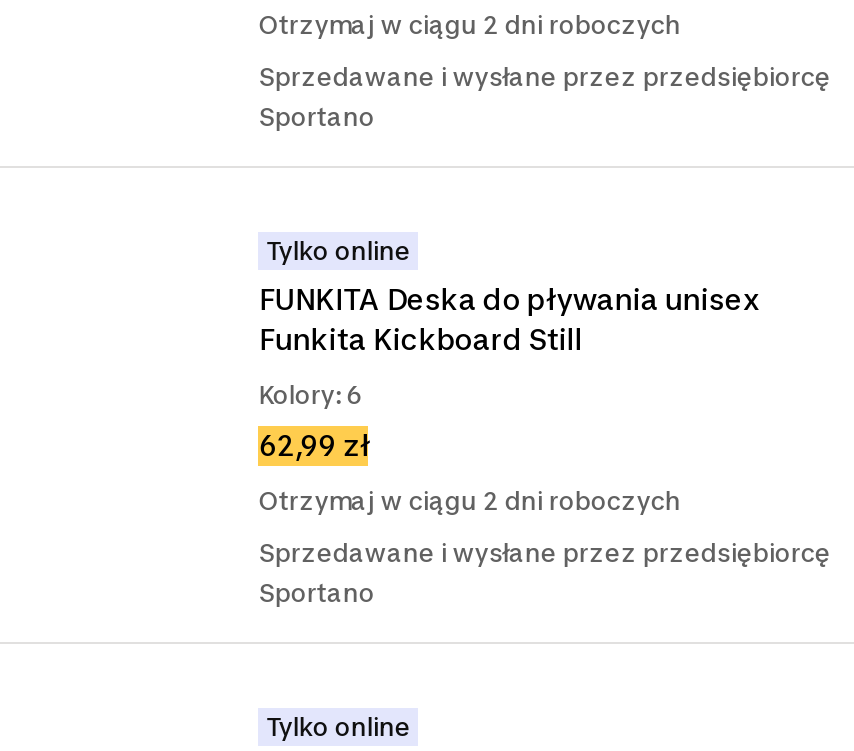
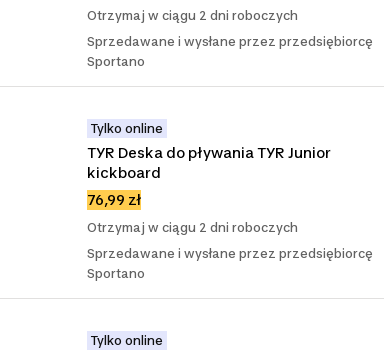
[259,282,761,462] FUNKITA Deska do pływania unisex | Funkita Kickboard Still | Kolory: 6 | 62,99 zł -> [87,144,331,208] TYR Deska do pływania TYR Junior | kickboard | 76,99 zł

